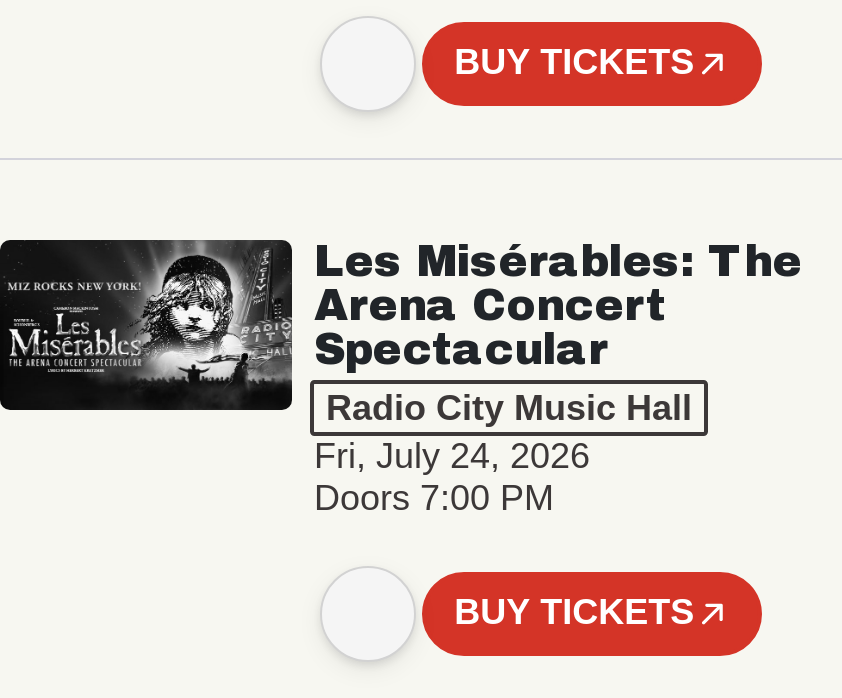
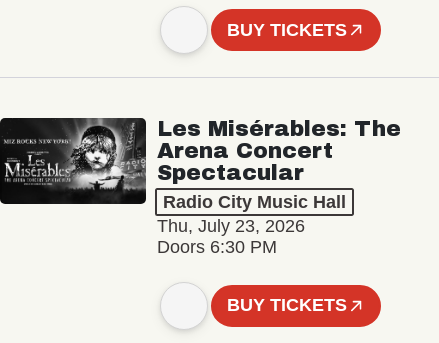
[314,435,590,475] Fri, July 24, 2026 -> [157,216,305,236] Thu, July 23, 2026
[314,477,554,517] Doors 7:00 PM -> [157,237,277,257] Doors 6:30 PM

